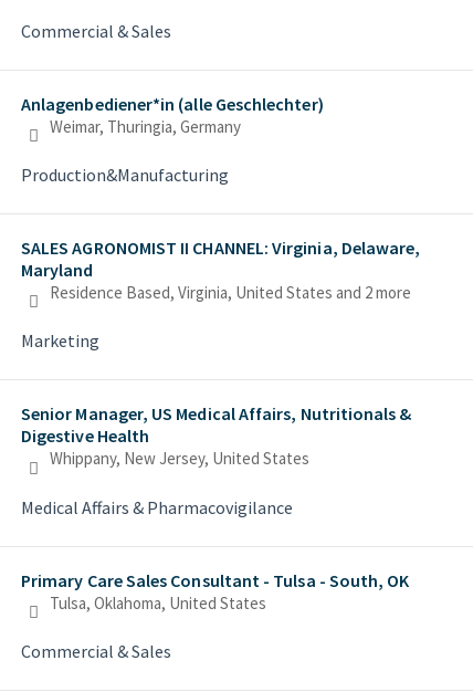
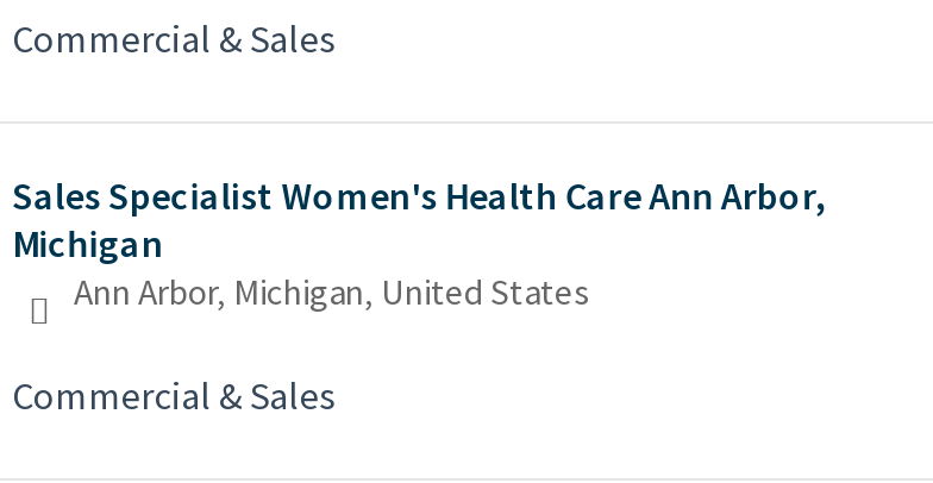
[21,93,420,613] Anlagenbediener*in (alle Geschlechter) | Weimar, Thuringia, Germany | Production&Manufacturing | SALES AGRONOMIST II CHANNEL: Virginia, Delaware, | Maryland | Residence Based, Virginia, United States and 2 more | Marketing | Senior Manager, US Medical Affairs, Nutritionals & | Digestive Health | Whippany, New Jersey, United States | Medical Affairs & Pharmacovigilance | Primary Care Sales Consultant - Tulsa - South, OK | Tulsa, Oklahoma, United States -> [12,171,827,314] Sales Specialist Women's Health Care Ann Arbor, | Michigan | Ann Arbor, Michigan, United States

